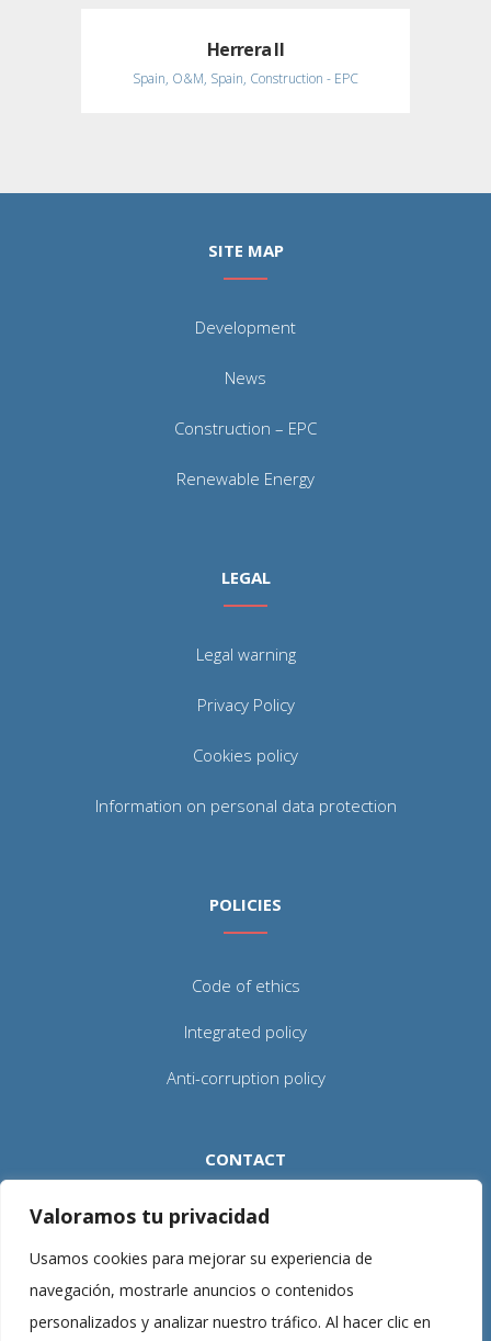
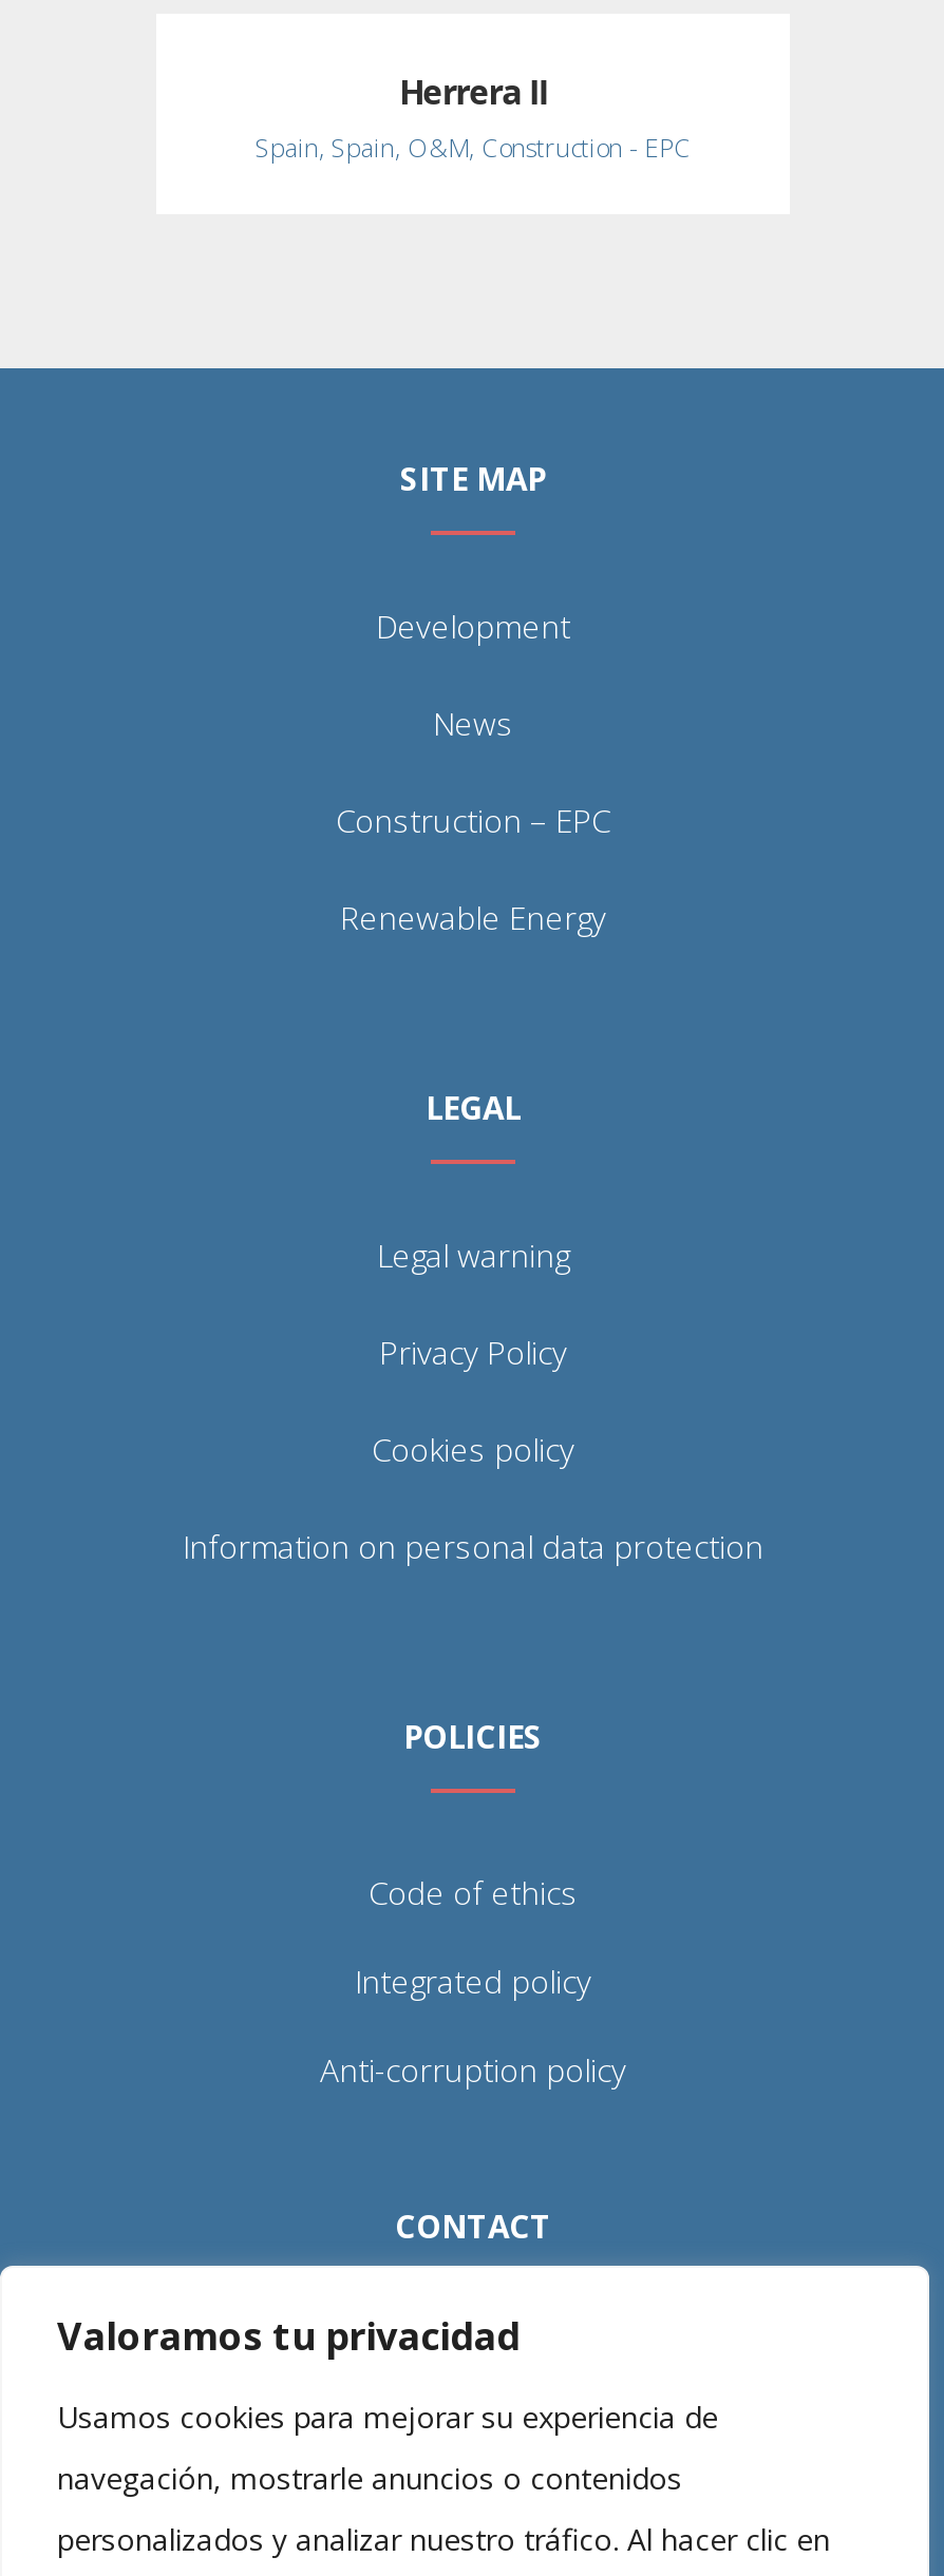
[133,70,358,88] Spain, O&M, Spain, Construction - EPC -> [256,131,691,167] Spain, Spain, O&M, Construction - EPC

